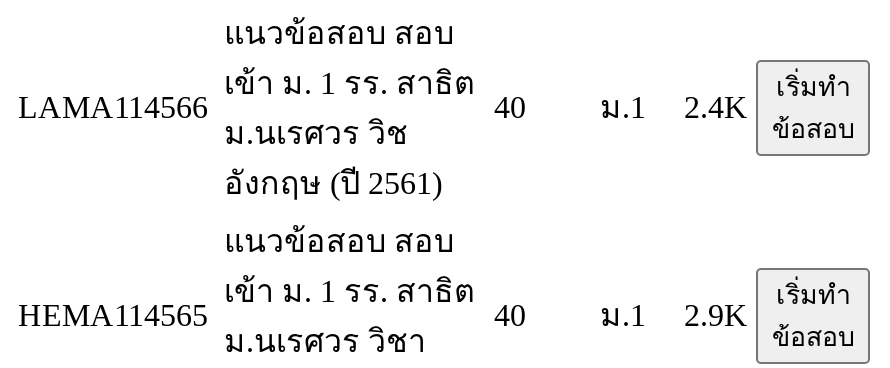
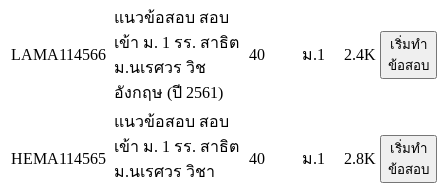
[600,298,748,332] ม.1 2.9K -> [302,150,376,167] ม.1 2.8K

